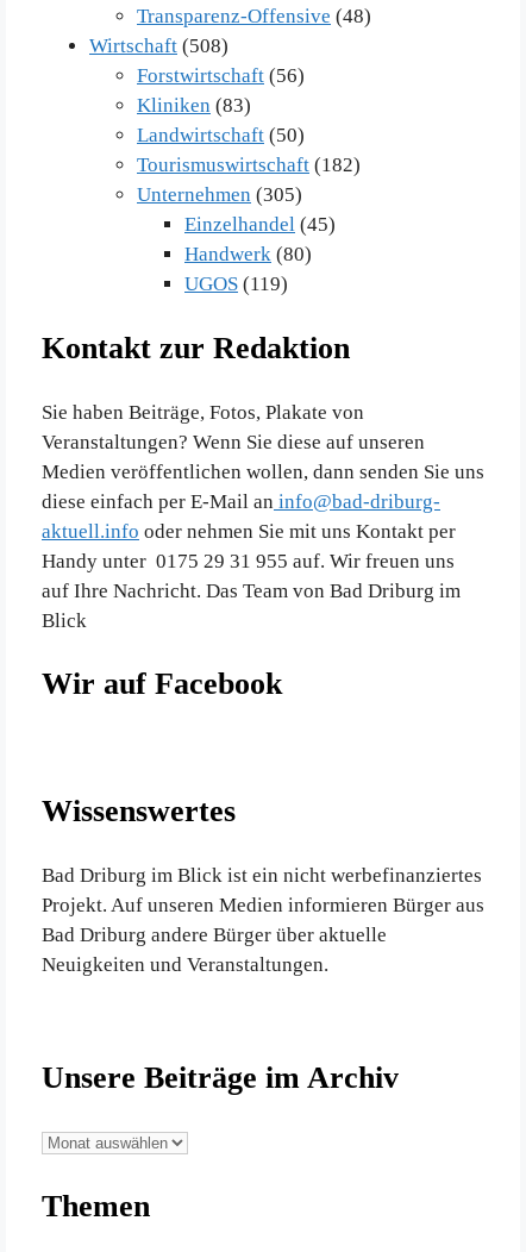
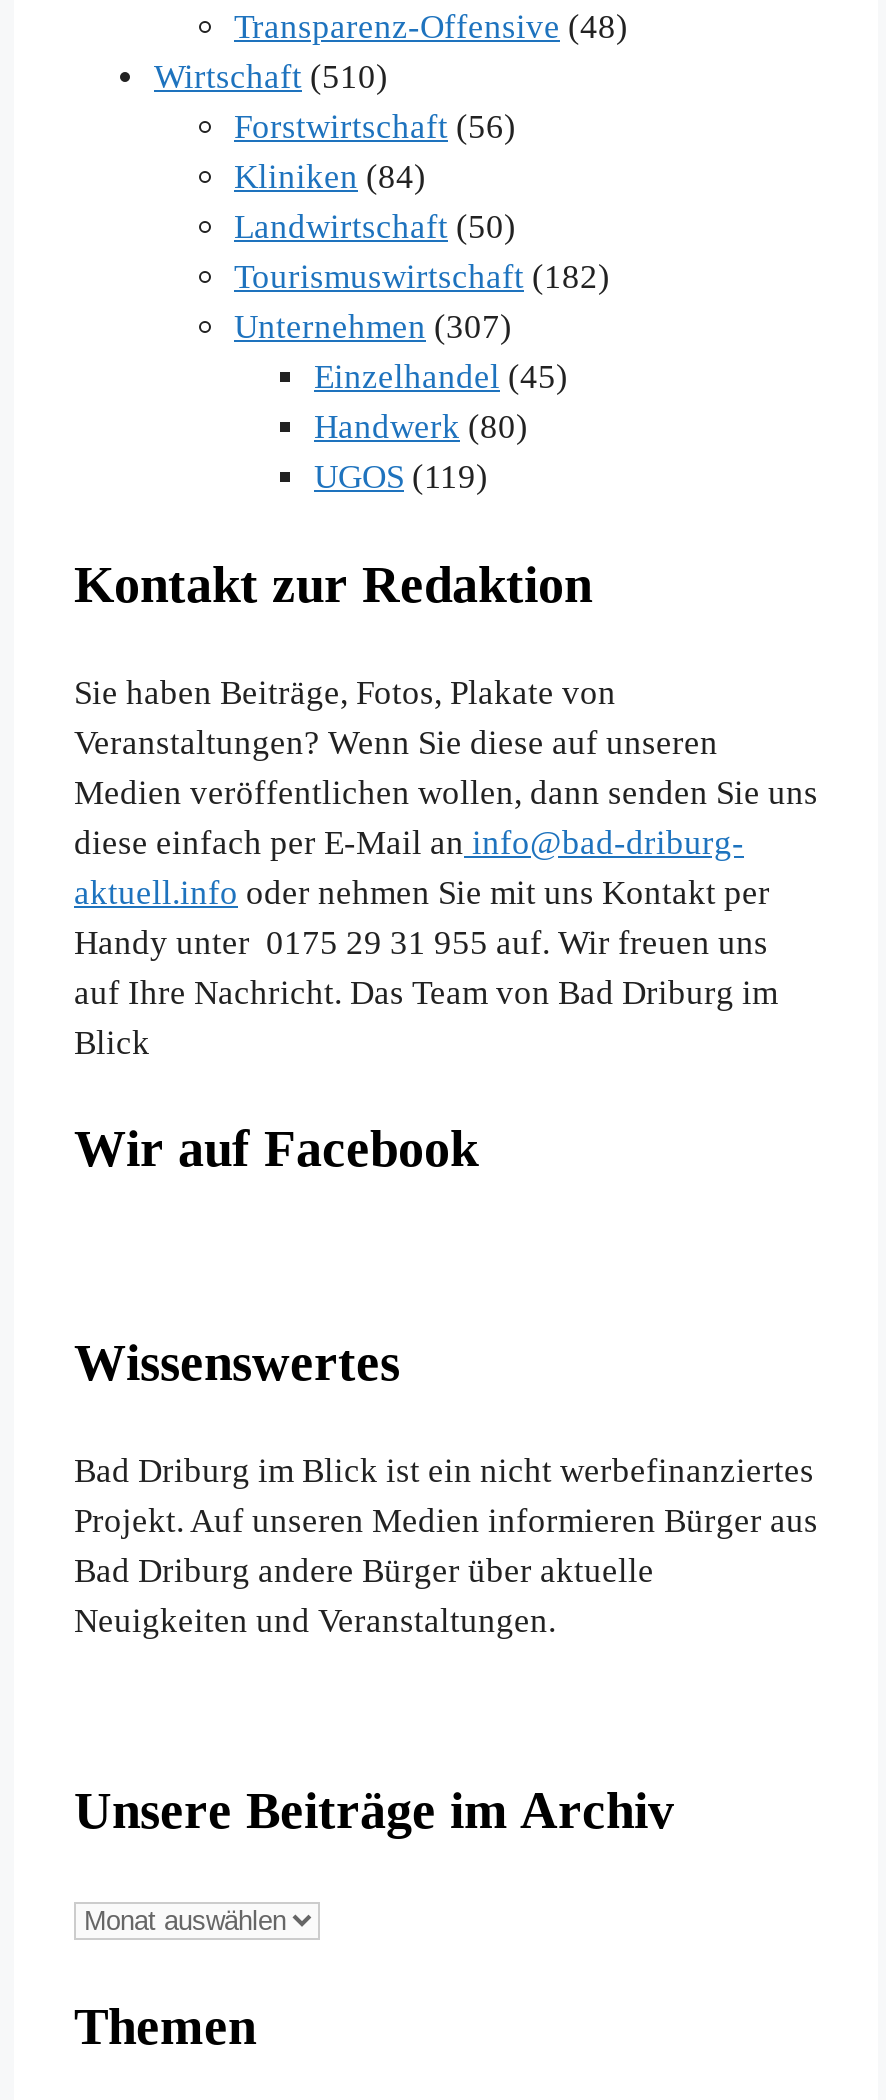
[89,35,228,58] Wirtschaft (508) -> [154,59,388,97] Wirtschaft (510)
[137,94,251,117] Kliniken (83) -> [234,159,426,197] Kliniken (84)
[137,184,302,206] Unternehmen (305) -> [234,309,512,347] Unternehmen (307)

